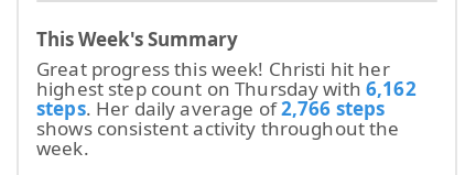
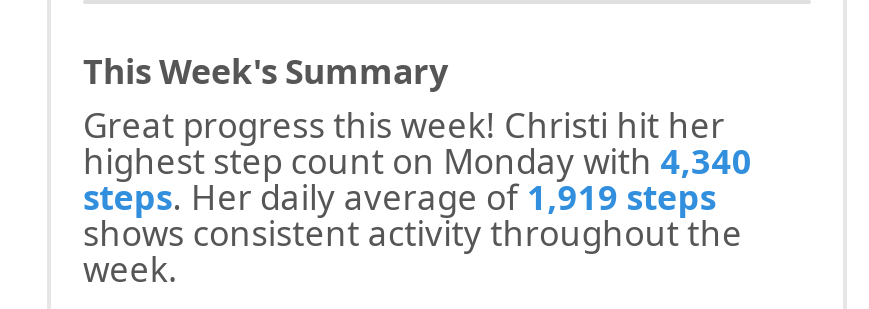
[36,76,416,101] highest step count onThursdaywith6,162 -> [83,138,752,184] highest step count onMondaywith4,340
[36,96,385,121] steps.Herdaily average of2,766steps -> [83,174,716,220] steps.Herdaily average of1,919steps

